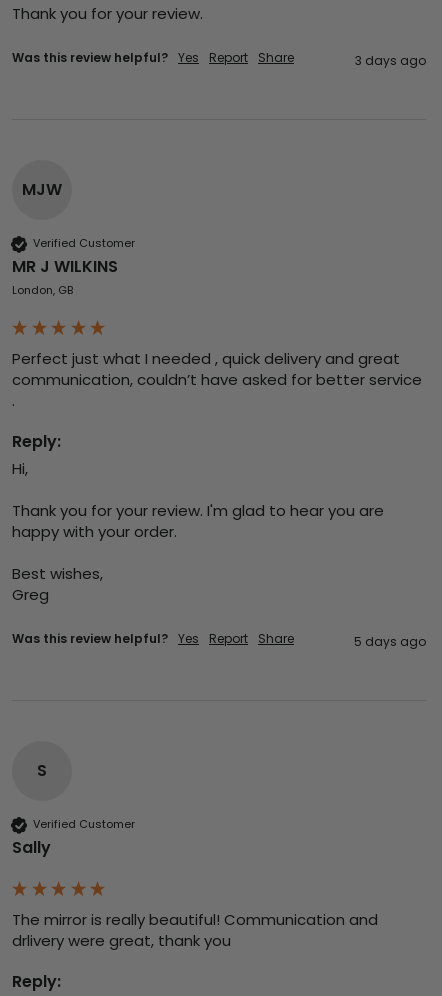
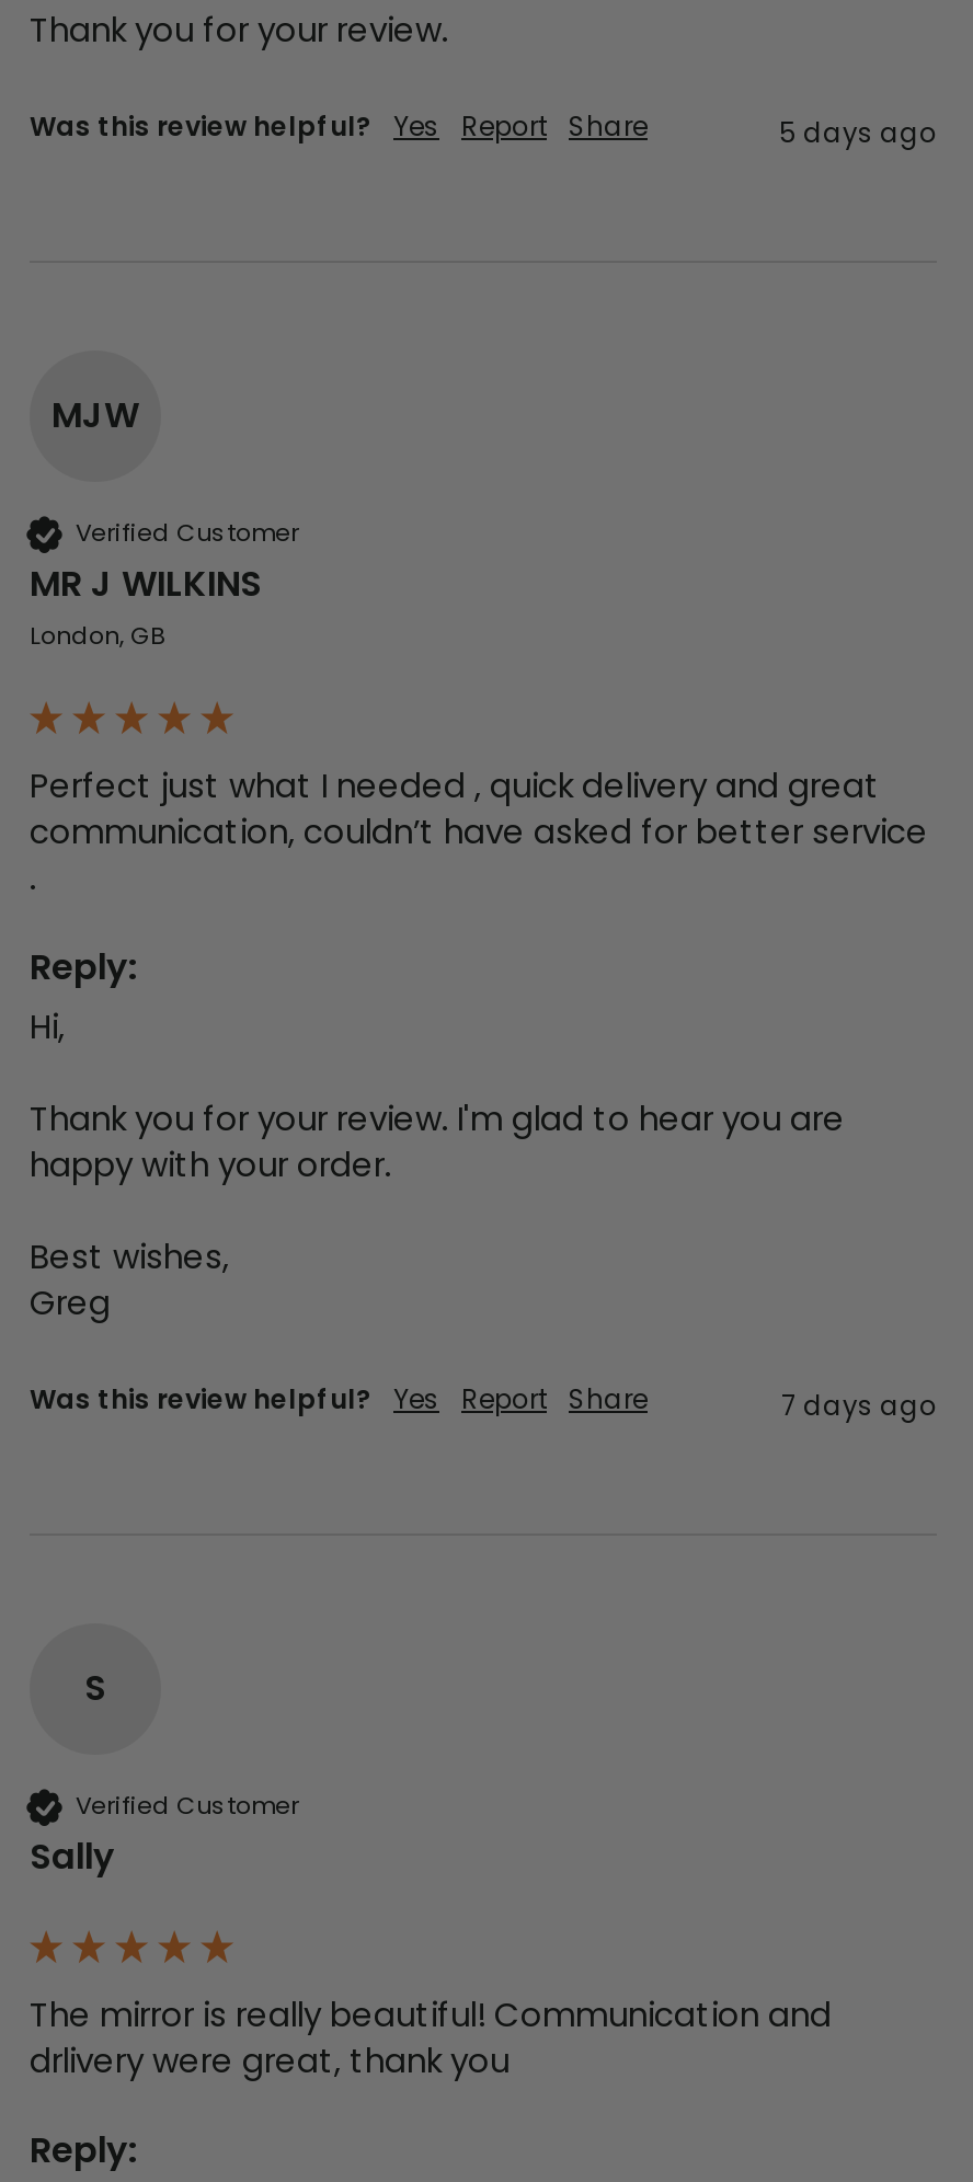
[355,52,426,69] 3 days ago -> [779,113,937,151] 5 days ago
[354,633,426,650] 5 days ago -> [781,1386,937,1424] 7 days ago

